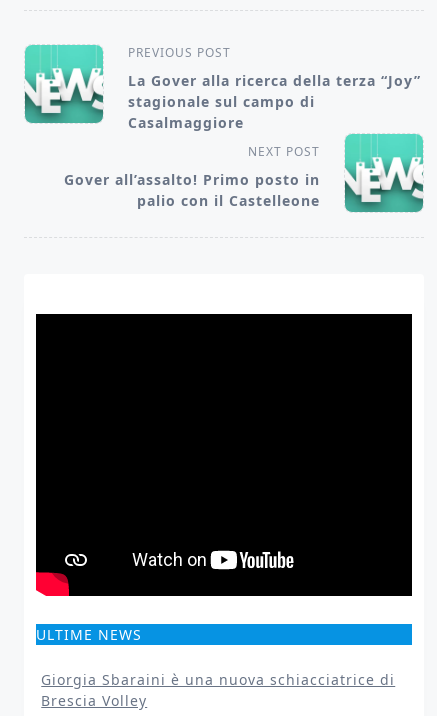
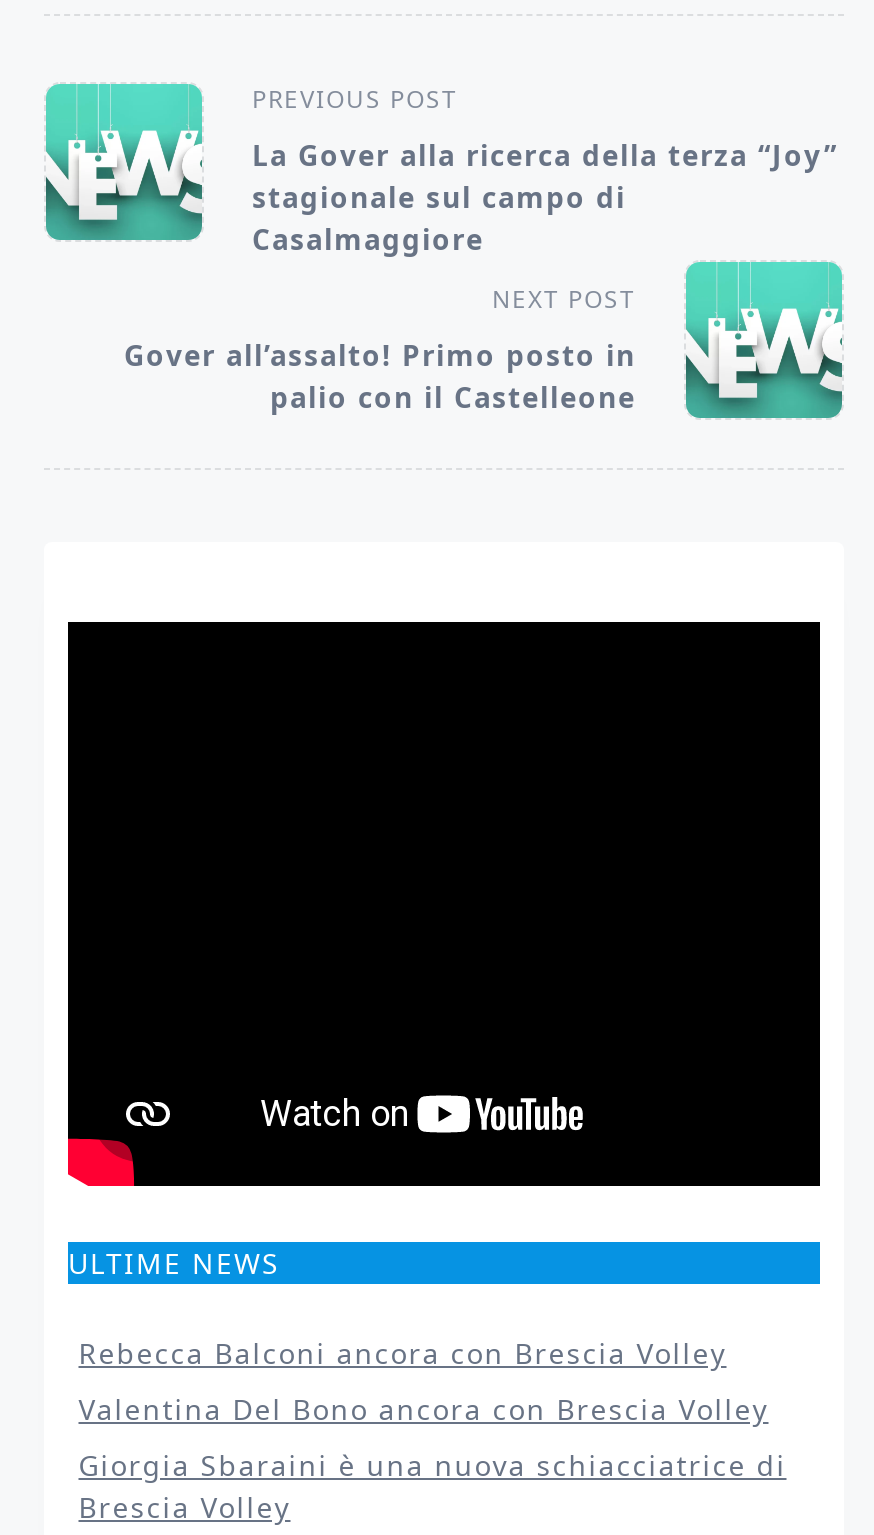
none -> [78,1334,768,1428] Rebecca Balconi ancora con Brescia Volley | Valentina Del Bono ancora con Brescia Volley

